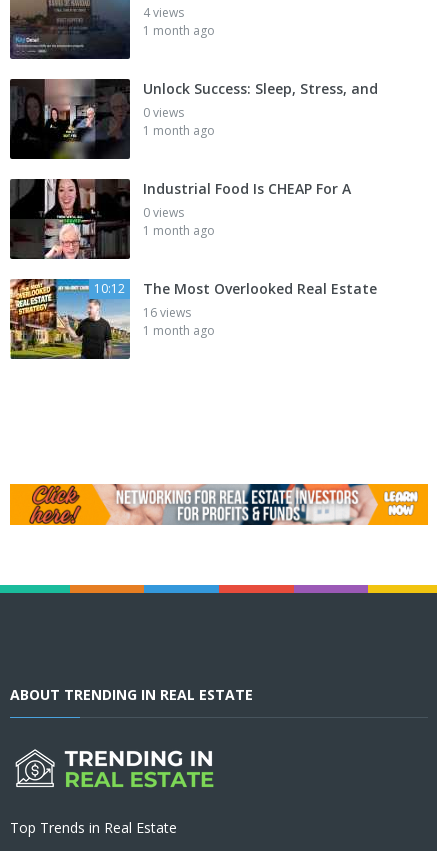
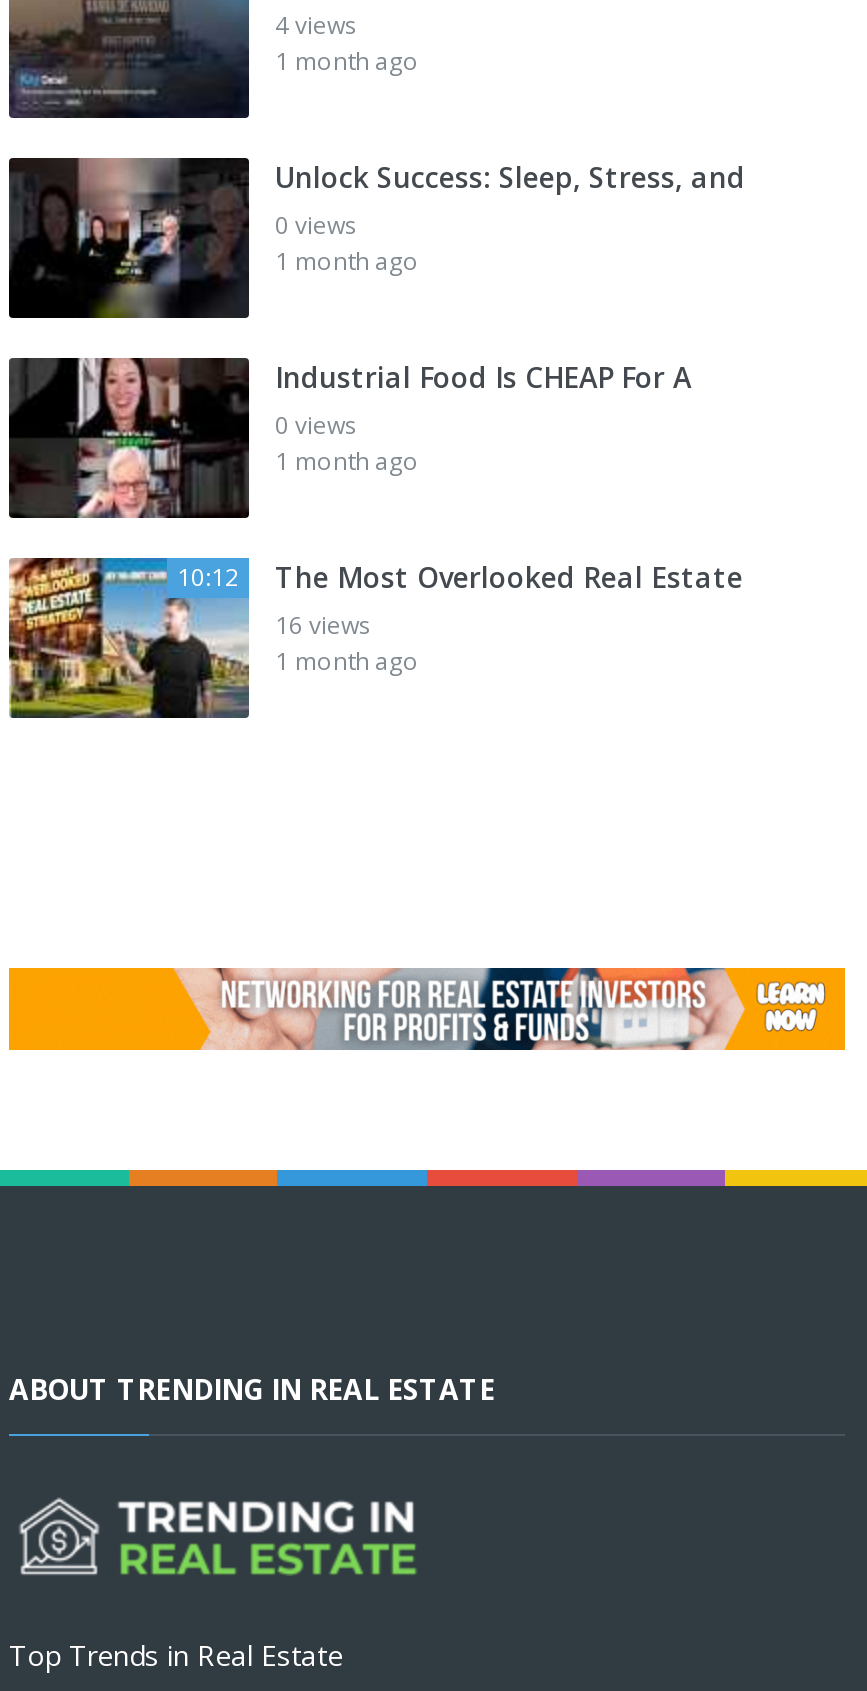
[28,484,82,525] [image] -> none

